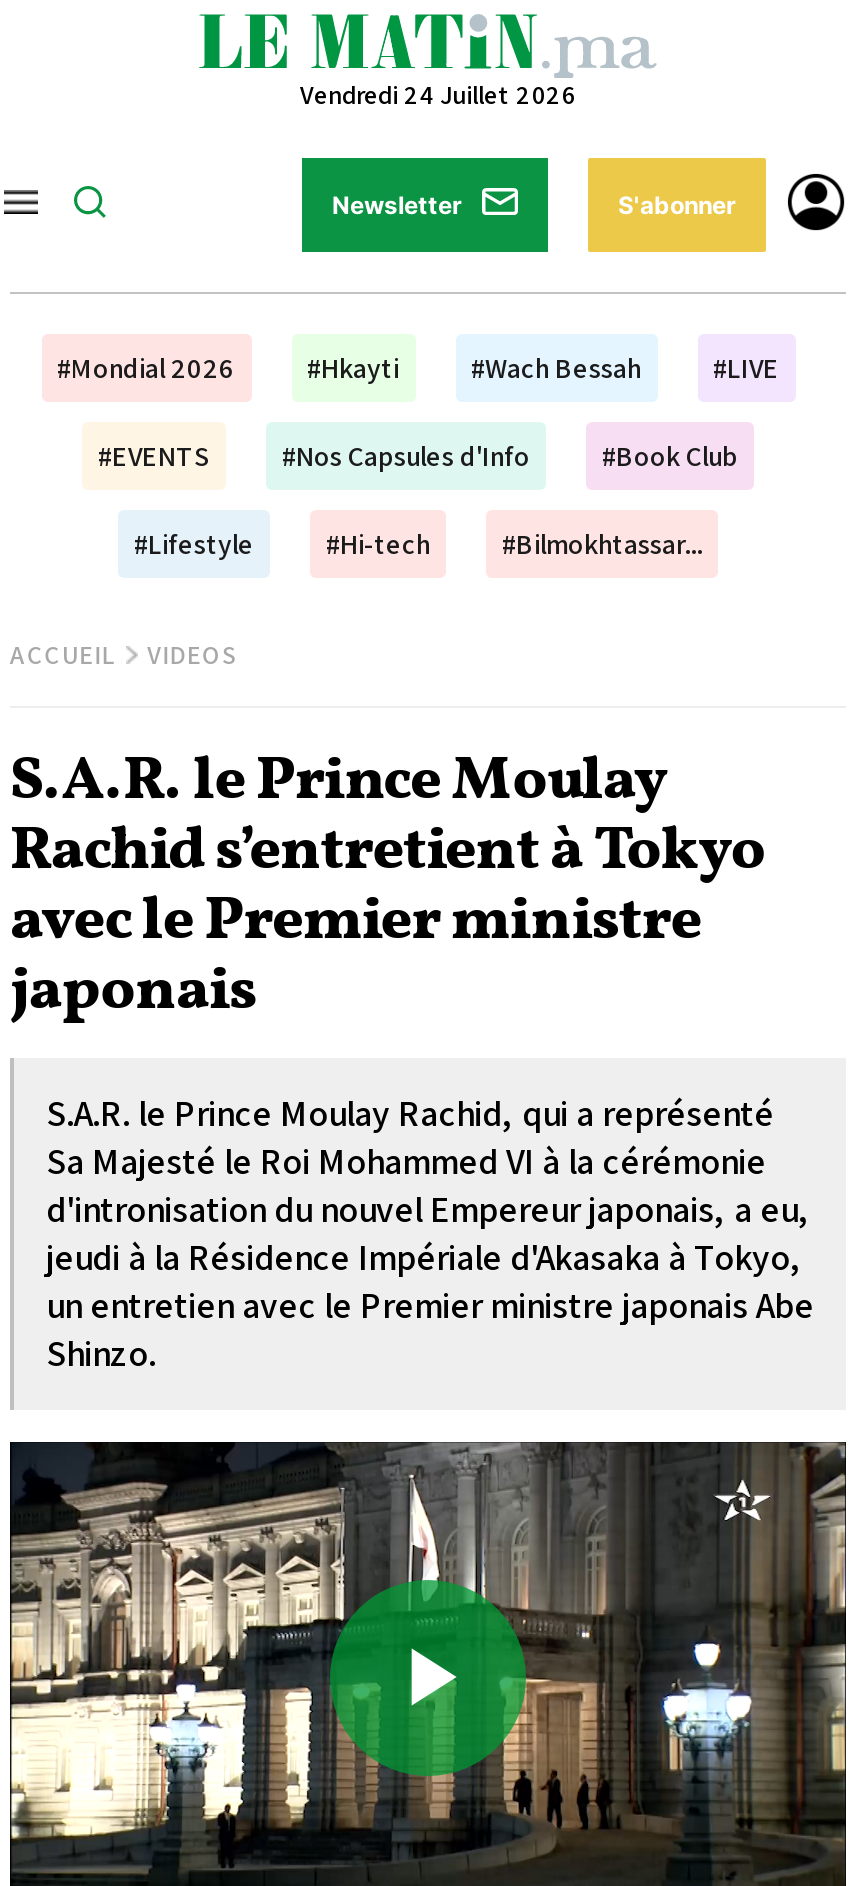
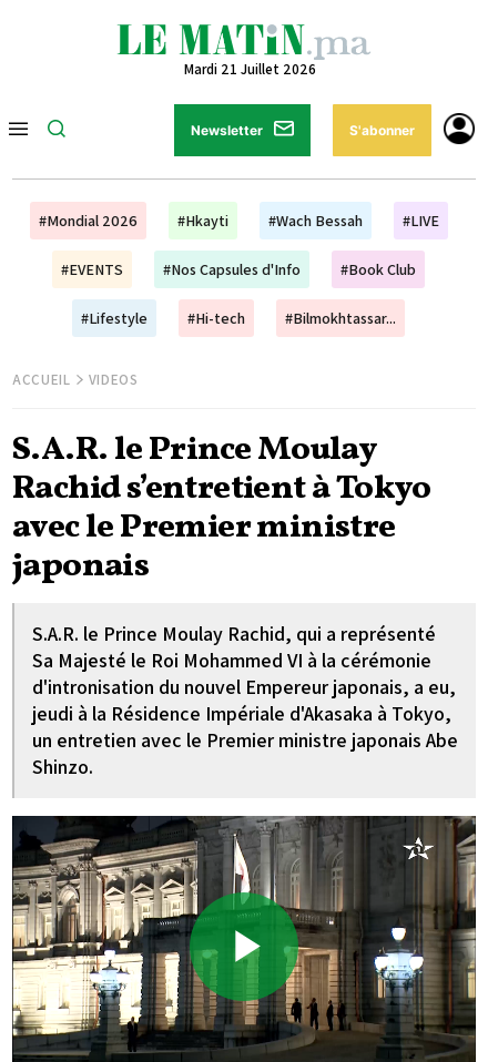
[300,78,576,112] Vendredi 24 Juillet 2026 -> [184,60,316,79] Mardi 21 Juillet 2026

